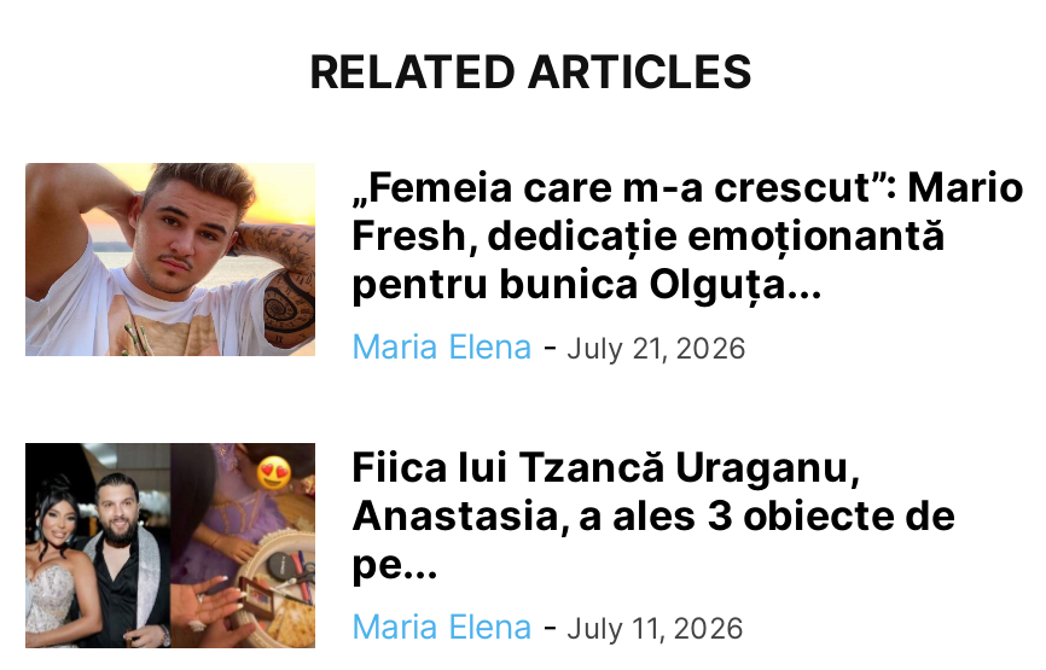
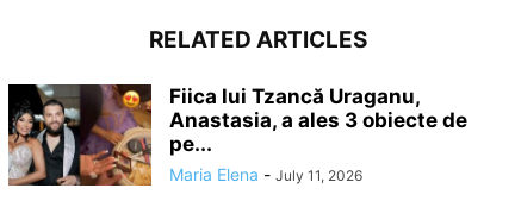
[23,161,1023,366] [image] | „Femeia care m-a crescut”: Mario | Fresh, dedicație emoționantă | pentru bunica Olguța... | Maria Elena - July 21, 2026 -> none

